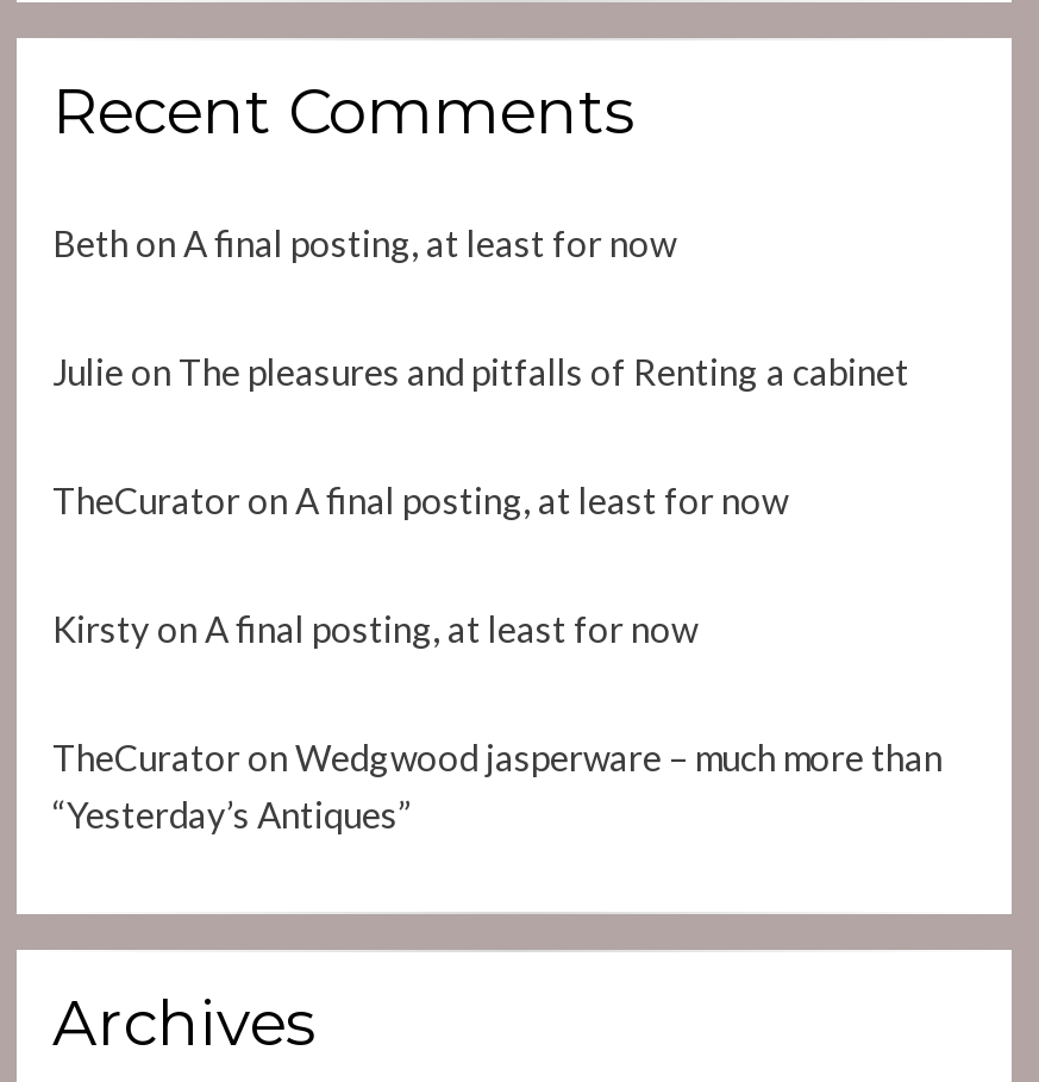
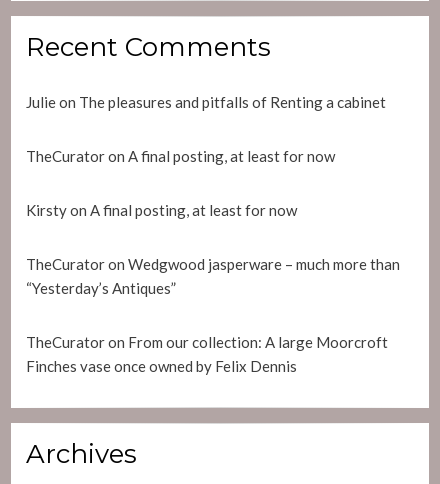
[52,222,676,264] Beth on A final posting, at least for now -> none
moved [52,350,943,836] -> [26,93,400,297]: Julie on The pleasures and pitfalls of Renting a cabinet | TheCurator on A final posting, at least for now | Kirsty on A final posting, at least for now | TheCurator on Wedgwood jasperware – much more than | “Yesterday’s Antiques”
none -> [26,333,388,375] TheCurator on From our collection: A large Moorcroft | Finches vase once owned by Felix Dennis

